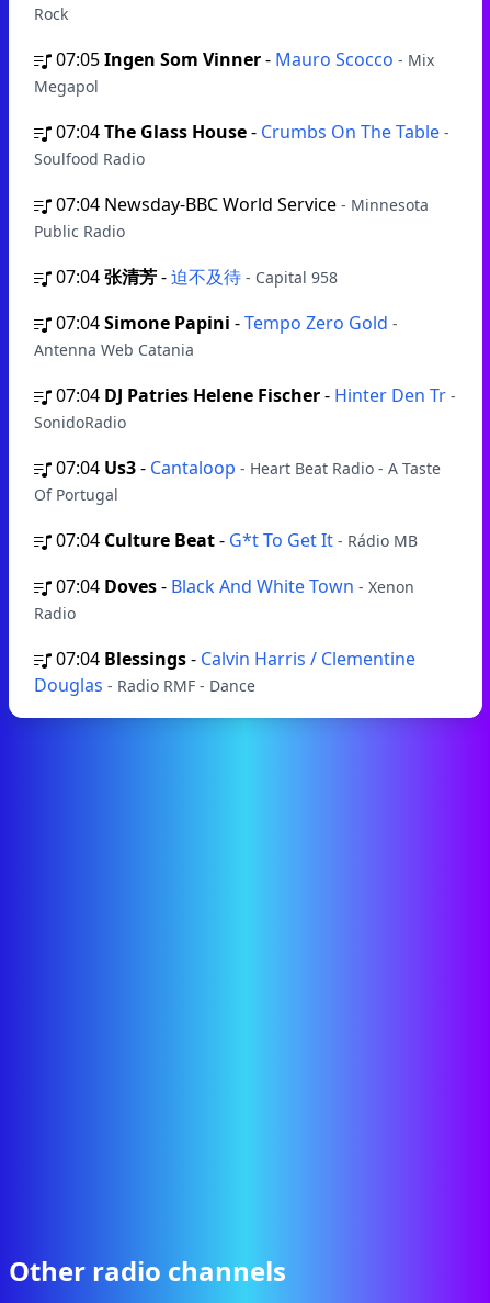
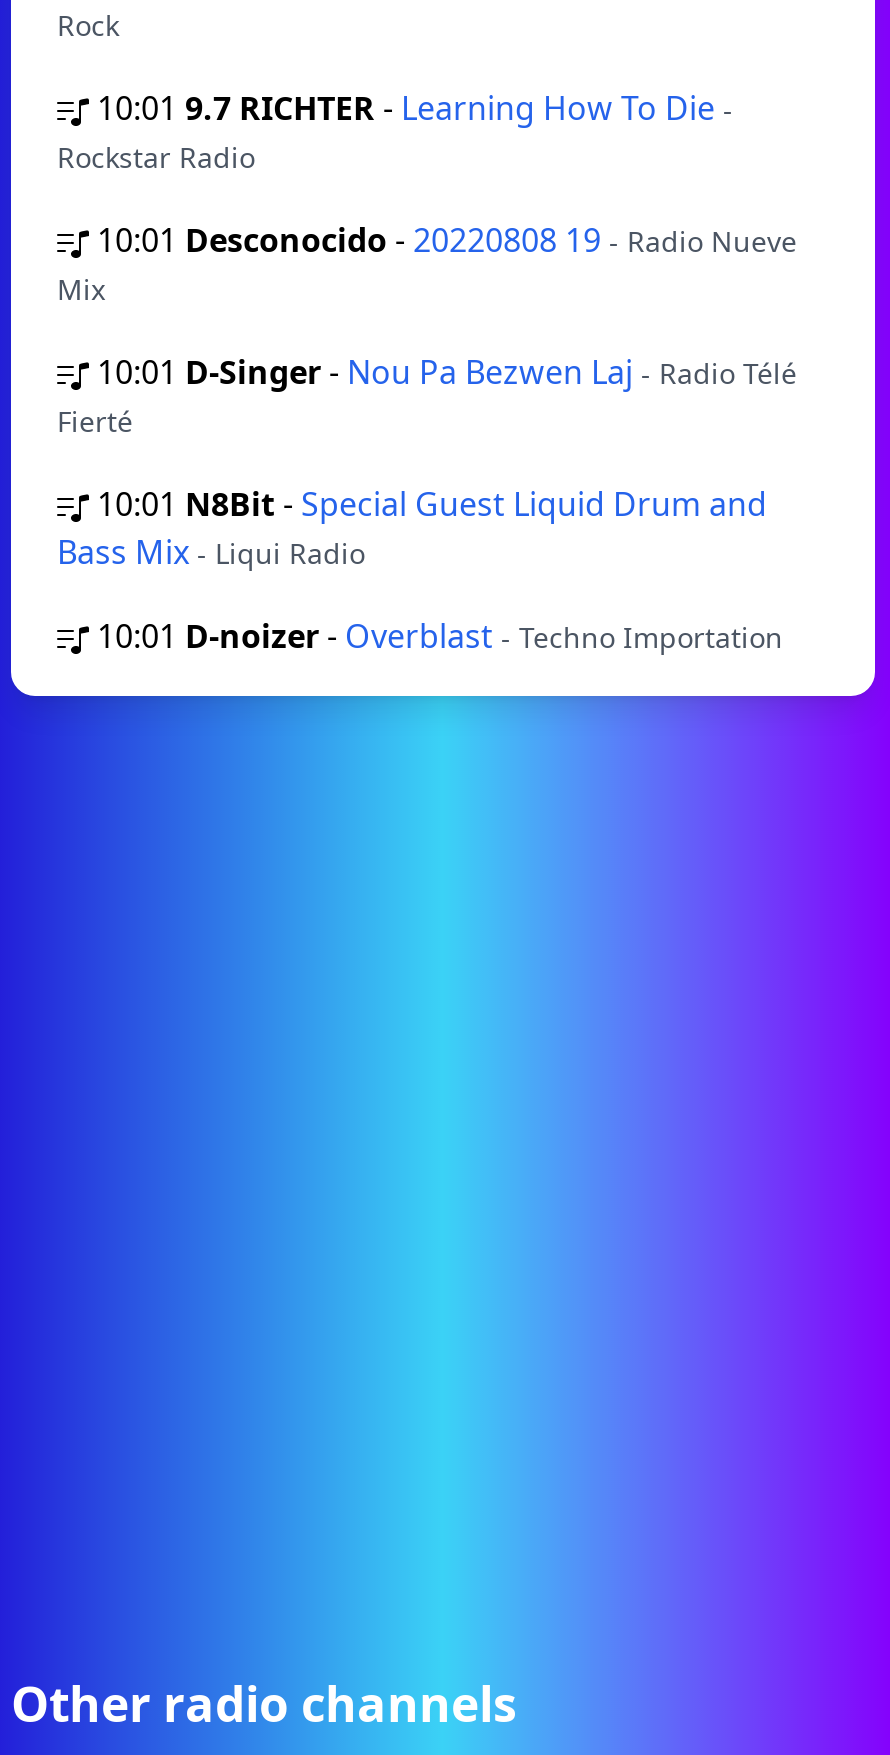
[34,47,456,697] 07:05 Ingen Som Vinner - Mauro Scocco - Mix | Megapol | 07:04 The Glass House - Crumbs On The Table - | Soulfood Radio | 07:04 Newsday-BBC World Service - Minnesota | Public Radio | 07:04 张清芳-迫不及待- Capital 958 | 07:04 Simone Papini - Tempo Zero Gold - | Antenna Web Catania | 07:04 DJ Patries Helene Fischer - Hinter Den Tr - | SonidoRadio | 07:04 Us3 - Cantaloop - Heart Beat Radio - A Taste | Of Portugal | 07:04 Culture Beat - G*t To Get It - Rádio MB | 07:04 Doves - Black And White Town - Xenon | Radio | 07:04 Blessings - Calvin Harris / Clementine | Douglas - Radio RMF - Dance -> [57,86,797,658] 10:01 9.7 RICHTER - Learning How To Die - | Rockstar Radio | 10:01 Desconocido - 20220808 19 - Radio Nueve | Mix | 10:01 D-Singer - Nou Pa Bezwen Laj - Radio Télé | Fierté | 10:01 N8Bit - Special Guest Liquid Drum and | Bass Mix - Liqui Radio | 10:01 D-noizer - Overblast - Techno Importation

